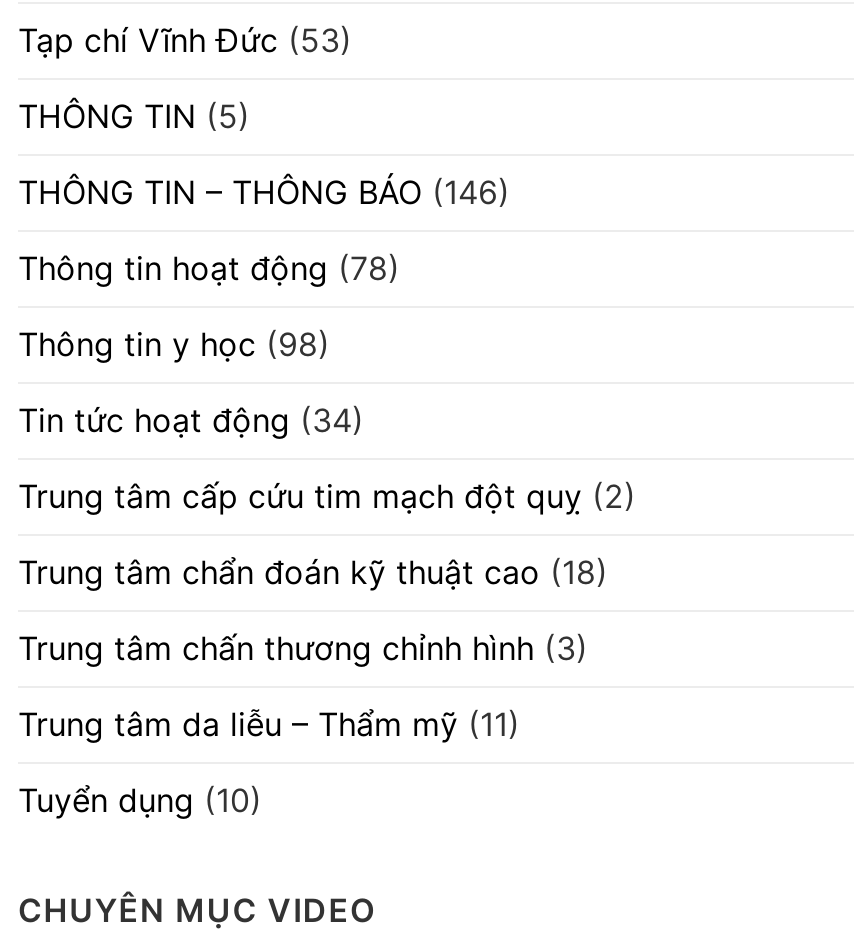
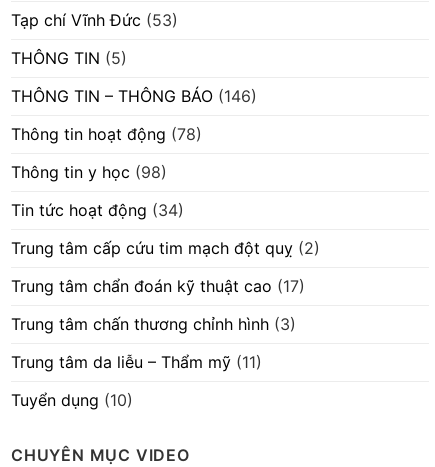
[18,551,608,591] Trung tâm chẩn đoán kỹ thuật cao (18) -> [11,276,305,296] Trung tâm chẩn đoán kỹ thuật cao (17)

